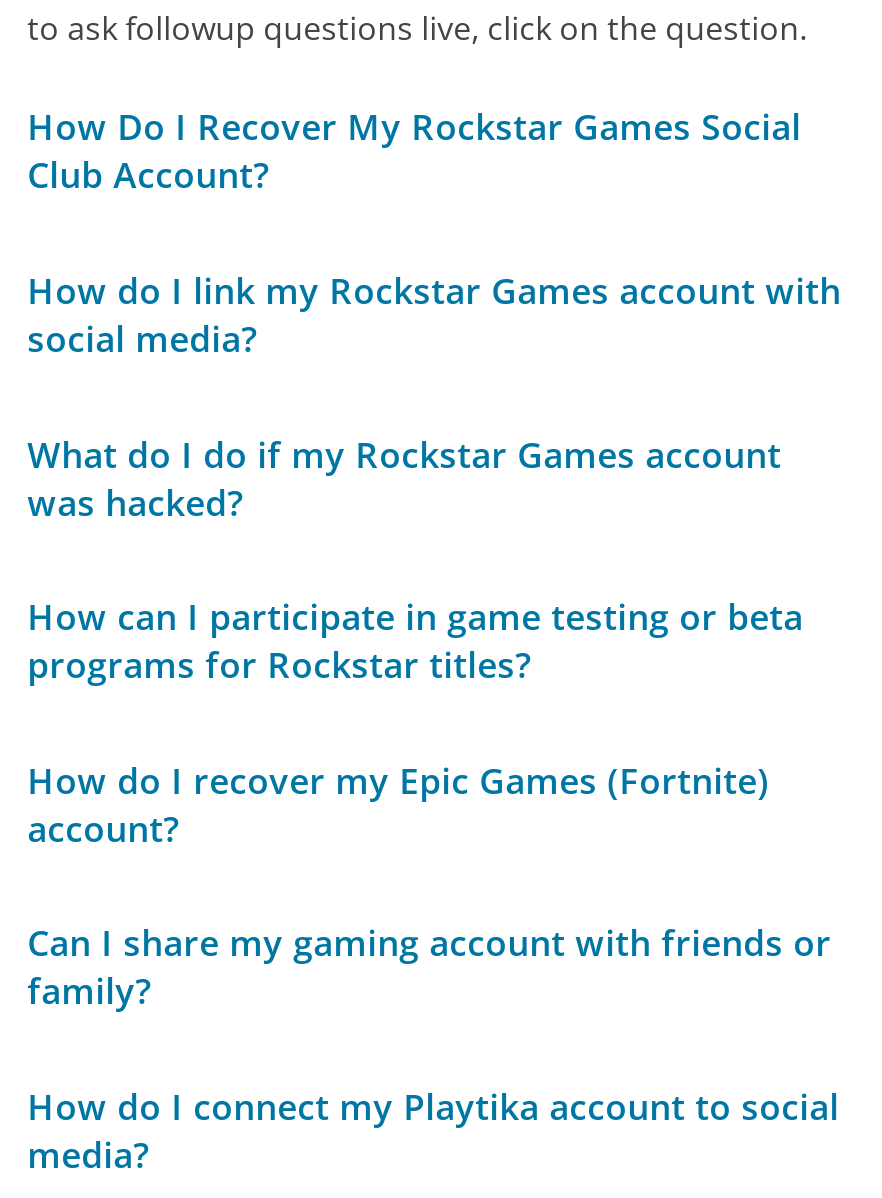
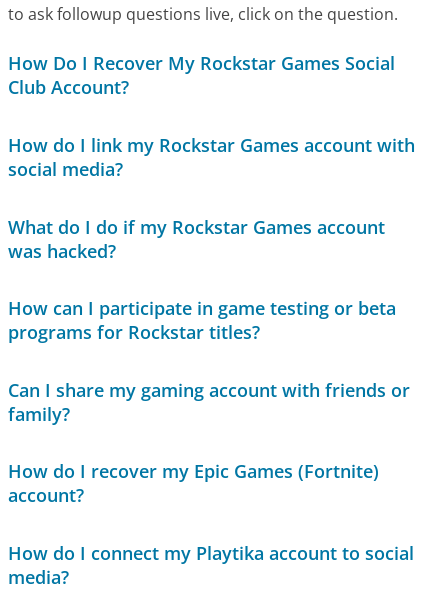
moved [27,755,769,851] -> [8,459,379,507]: How do I recover my Epic Games (Fortnite) | account?
moved [27,918,831,1014] -> [8,378,410,426]: Can I share my gaming account with friends or | family?

